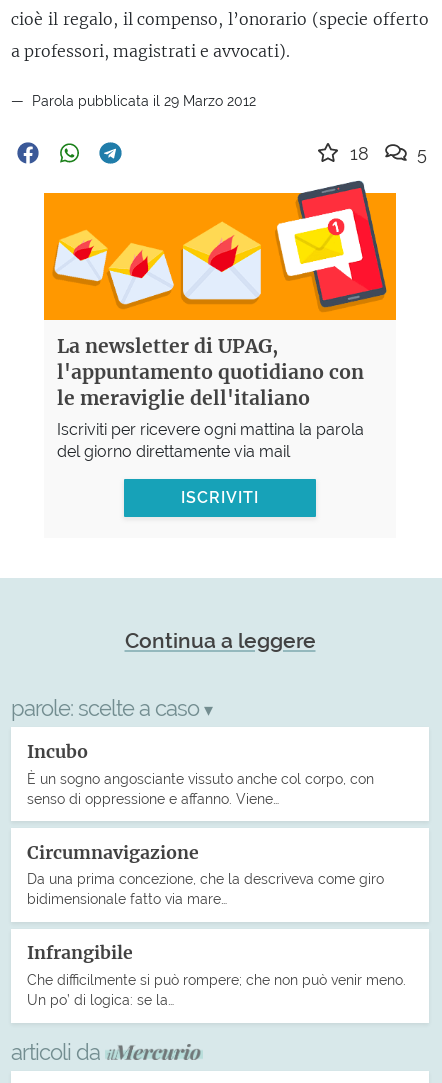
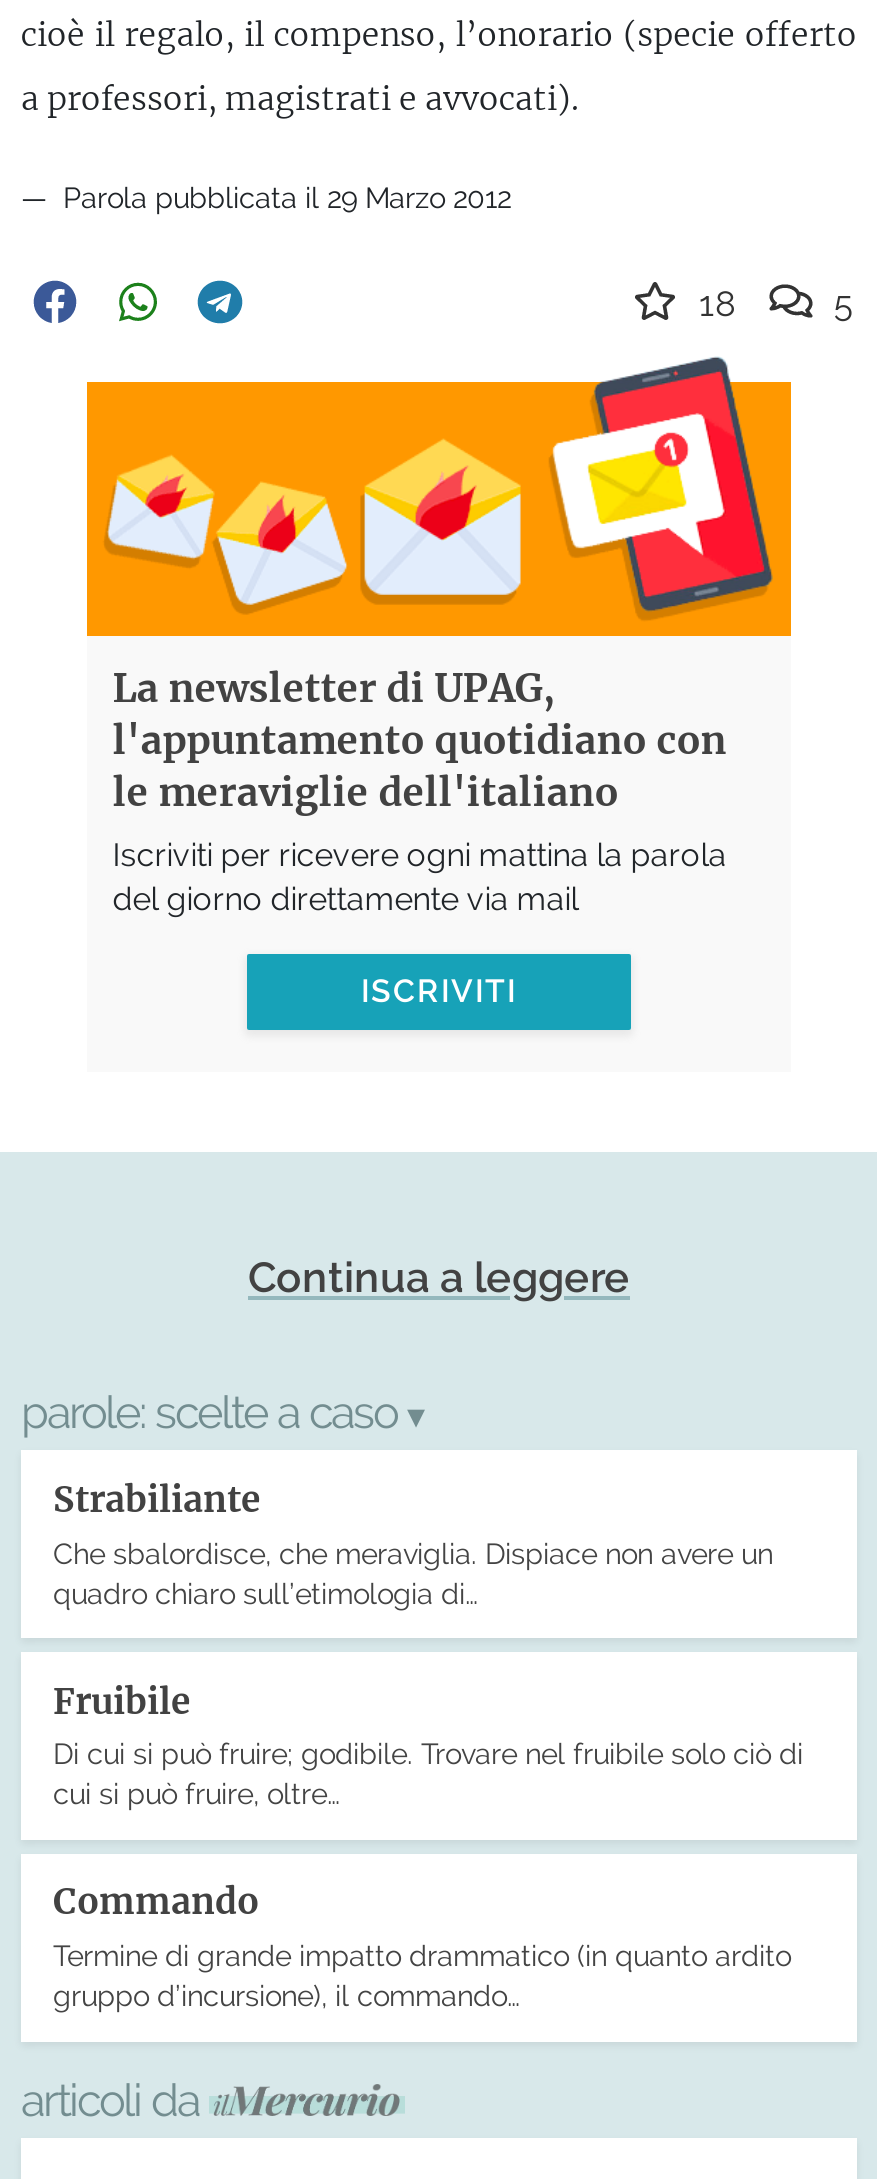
[27,741,374,806] Incubo | È un sogno angosciante vissuto anche col corpo, con | senso di oppressione e affanno. Viene… -> [53,1478,773,1609] Strabiliante | Che sbalordisce, che meraviglia. Dispiace non avere un | quadro chiaro sull’etimologia di…
[27,841,384,907] Circumnavigazione | Da una prima concezione, che la descriveva come giro | bidimensionale fatto via mare… -> [53,1679,803,1811] Fruibile | Di cui si può fruire; godibile. Trovare nel fruibile solo ciò di | cui si può fruire, oltre…
[27,942,406,1008] Infrangibile | Che difficilmente si può rompere; che non può venir meno. | Un po’ di logica: se la… -> [53,1881,791,2012] Commando | Termine di grande impatto drammatico (in quanto ardito | gruppo d’incursione), il commando…

